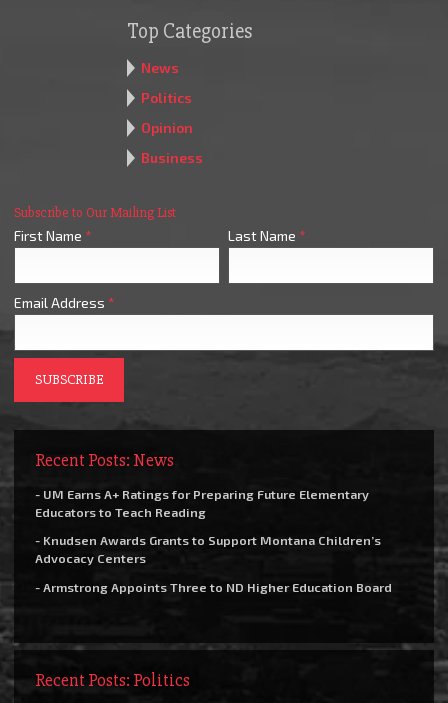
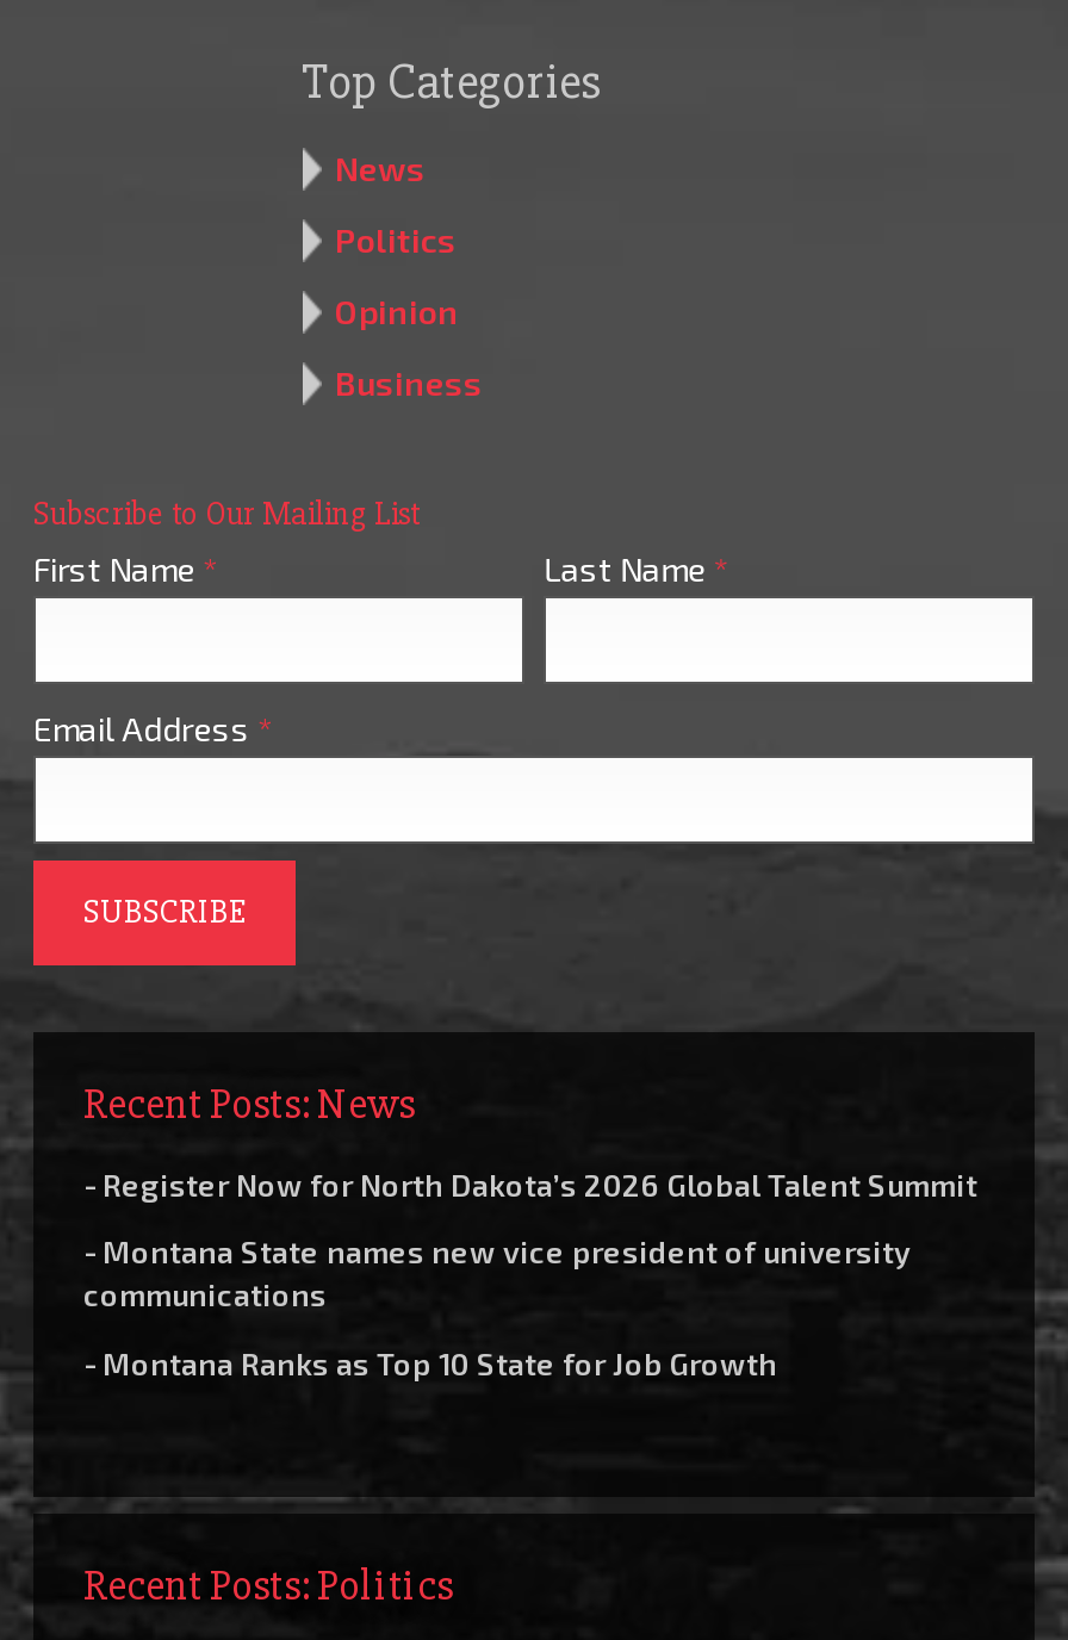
[35,486,369,520] - UM Earns A+ Ratings for Preparing Future Elementary | Educators to Teach Reading -> [83,1165,977,1203] - Register Now for North Dakota’s 2026 Global Talent Summit
[35,532,381,566] - Knudsen Awards Grants to Support Montana Children’s | Advocacy Centers -> [83,1233,911,1314] - Montana State names new vice president of university | communications
[35,579,392,595] - Armstrong Appoints Three to ND Higher Education Board -> [83,1344,777,1382] - Montana Ranks as Top 10 State for Job Growth

